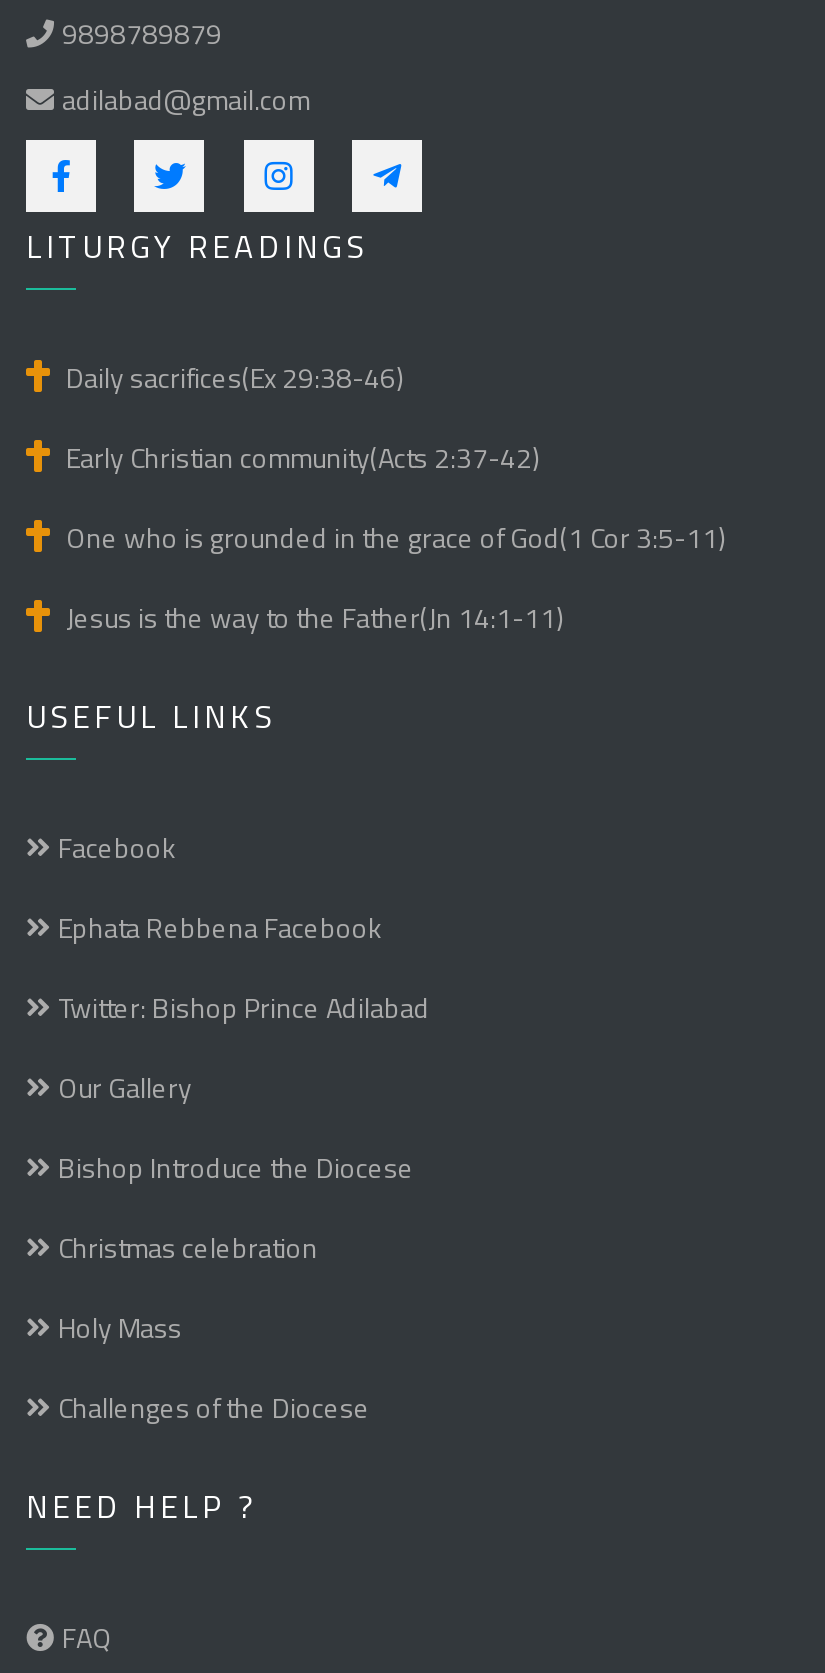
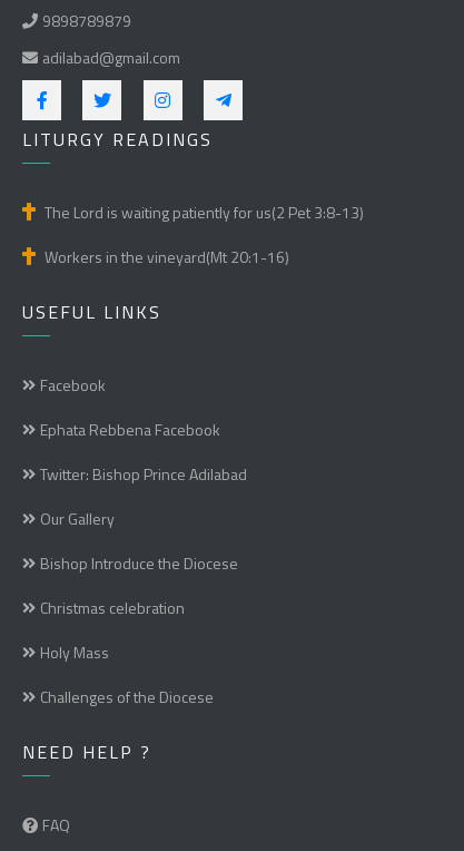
[66,356,726,638] Daily sacrifices(Ex 29:38-46) | Early Christian community(Acts 2:37-42) | One who is grounded in the grace of God(1 Cor 3:5-11) | Jesus is the way to the Father(Jn 14:1-11) -> [45,200,364,268] The Lord is waiting patiently for us(2 Pet 3:8-13) | Workers in the vineyard(Mt 20:1-16)

